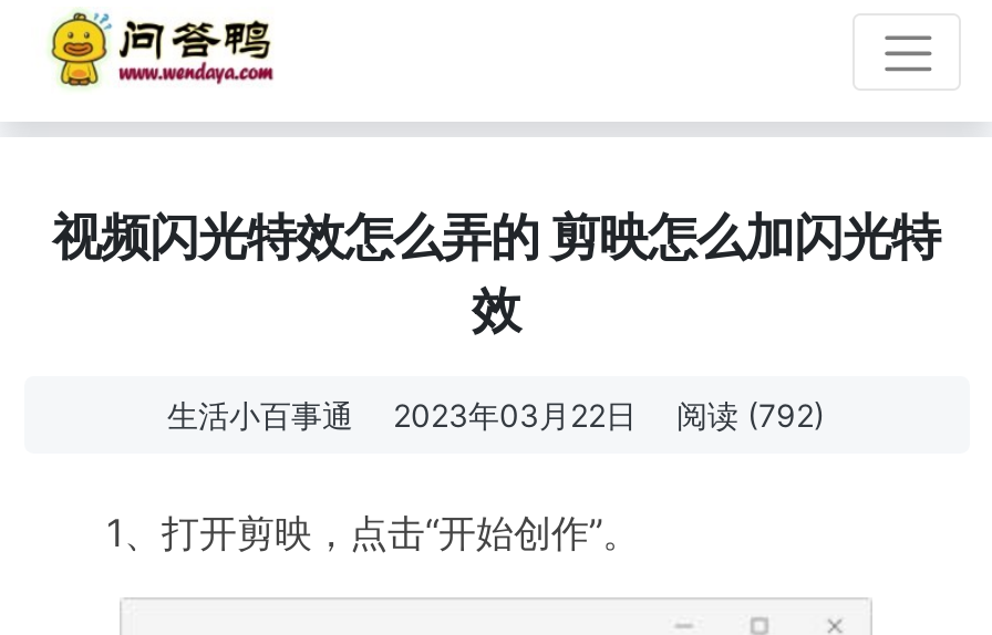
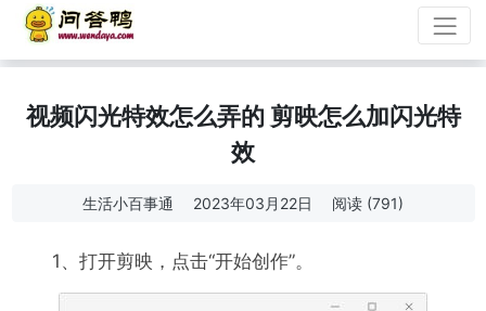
[167,396,825,433] 生活小百事通 2023年03月22日 阅读 (792) -> [82,194,404,212] 生活小百事通 2023年03月22日 阅读 (791)

